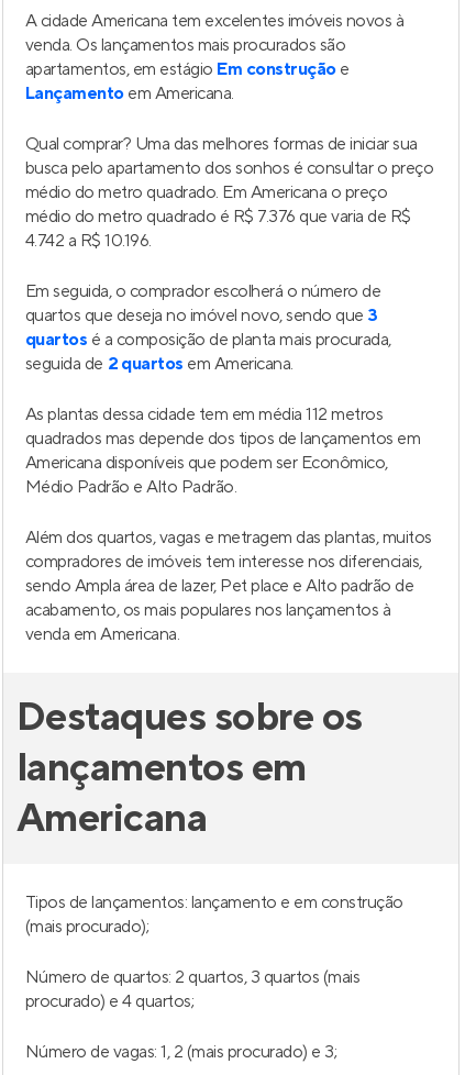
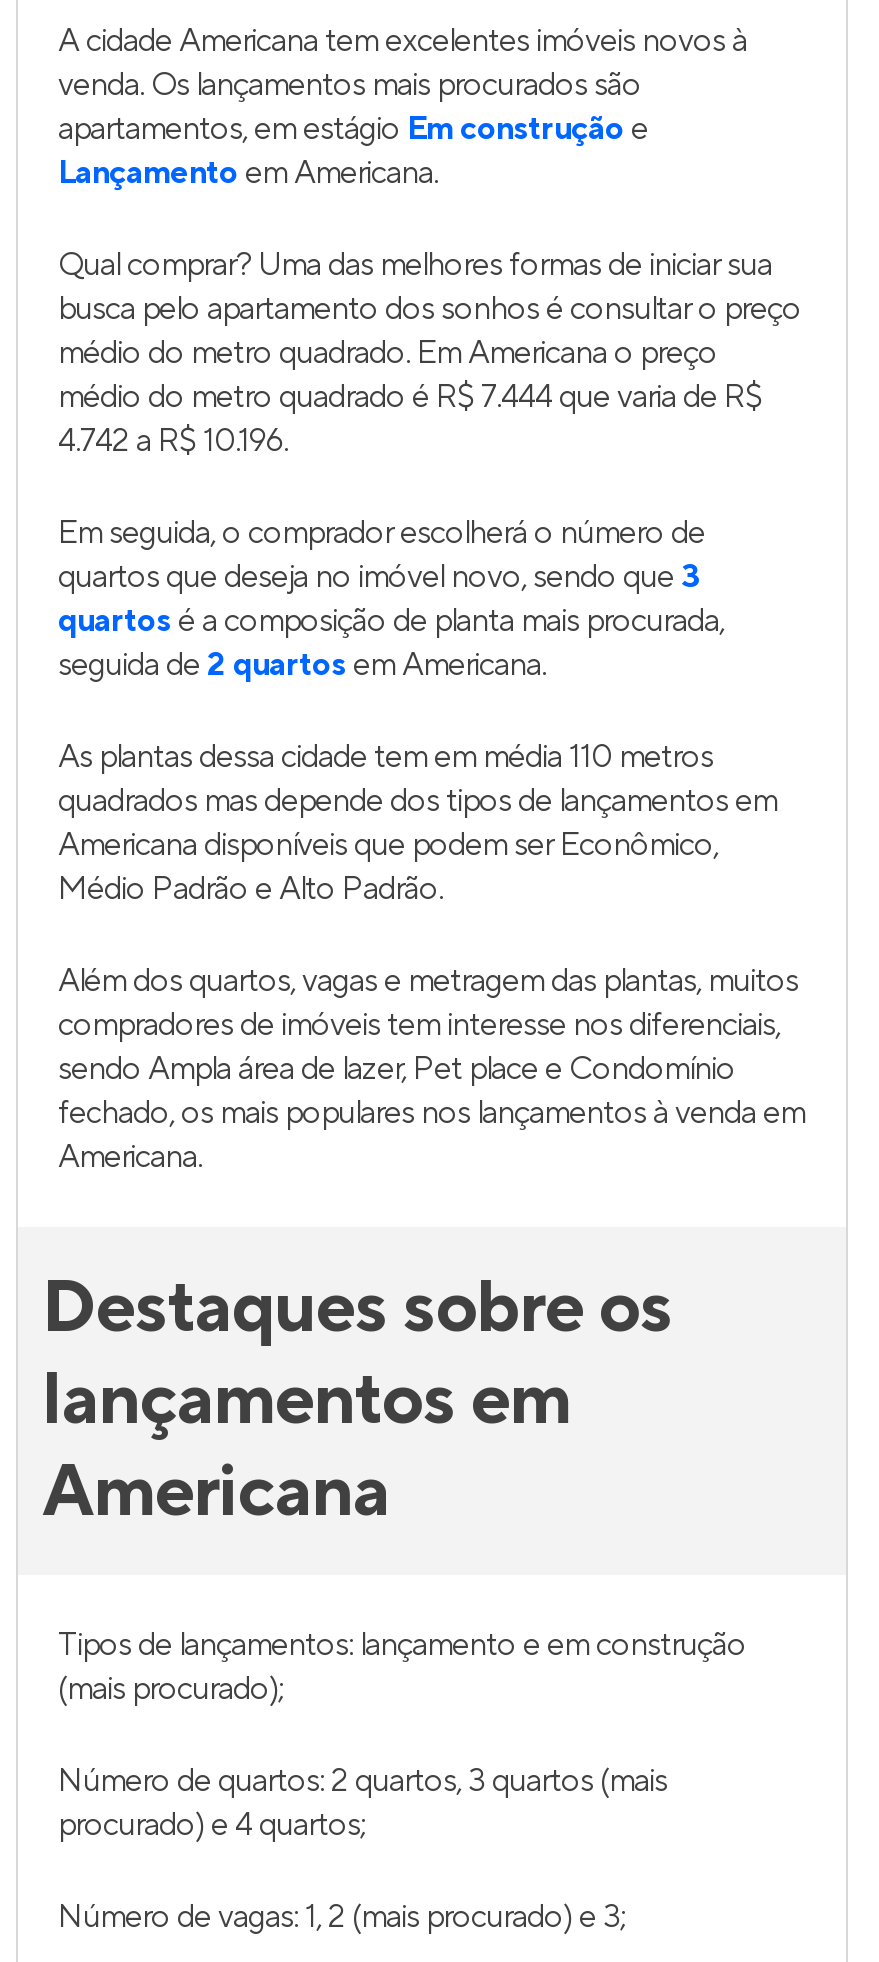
[25,206,411,228] médio do metro quadrado é R$ 7.376 que varia de R$ -> [58,377,762,417] médio do metro quadrado é R$ 7.444 que varia de R$
[25,403,383,425] As plantas dessa cidade tem em média 112 metros -> [58,737,713,777] As plantas dessa cidade tem em média 110 metros
[25,575,414,645] sendo Ampla área de lazer, Pet place e Alto padrão de | acabamento, os mais populares nos lançamentos à | venda em Americana. -> [58,1049,805,1177] sendo Ampla área de lazer, Pet place e Condomínio | fechado, os mais populares nos lançamentos à venda em | Americana.

